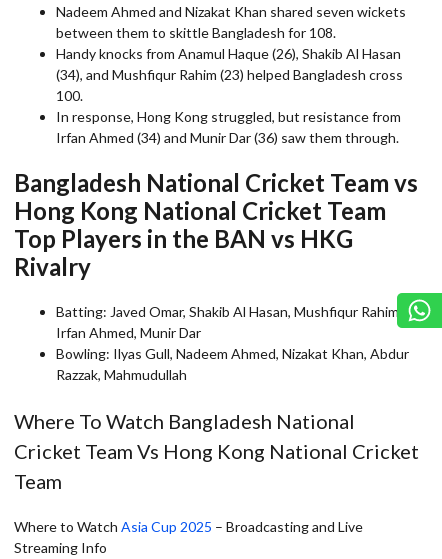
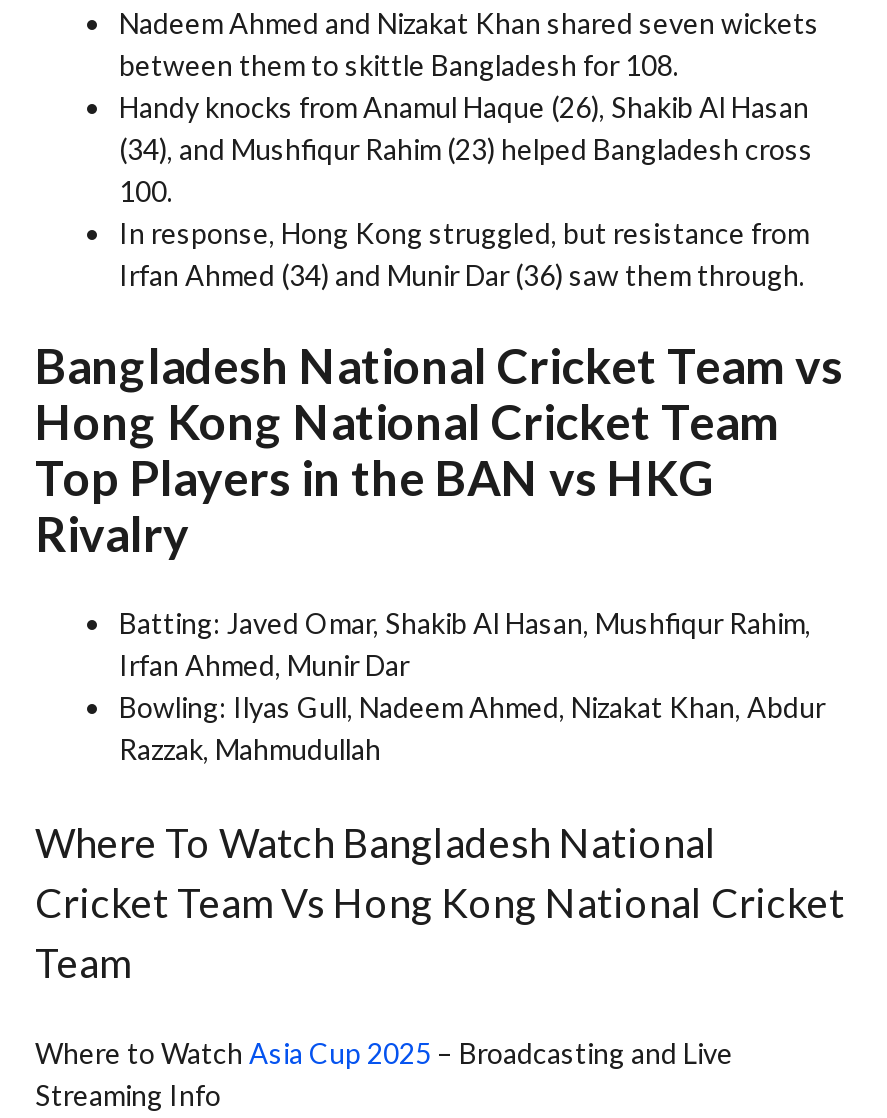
[396,292,439,329] [image] -> none

